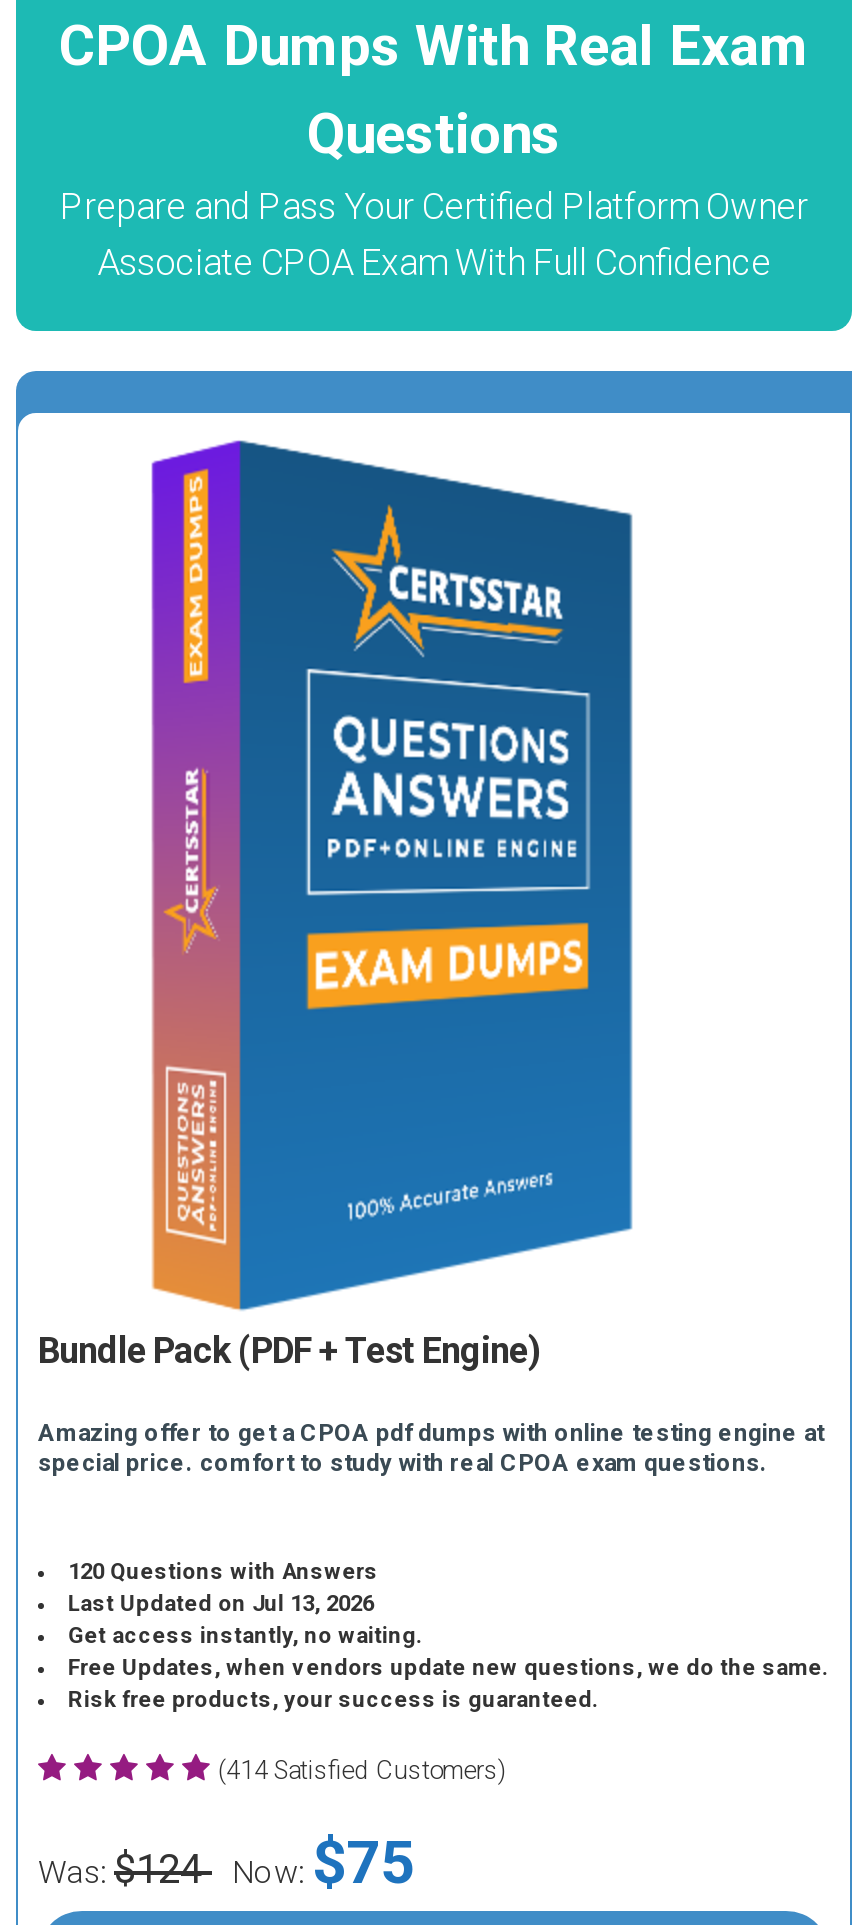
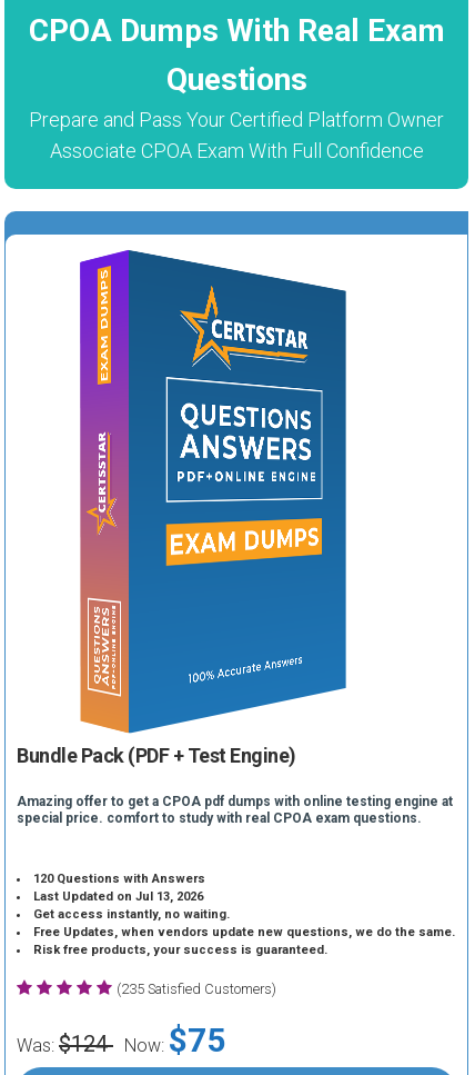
[218,1755,506,1785] (414 Satisfied Customers) -> [117,981,276,997] (235 Satisfied Customers)

